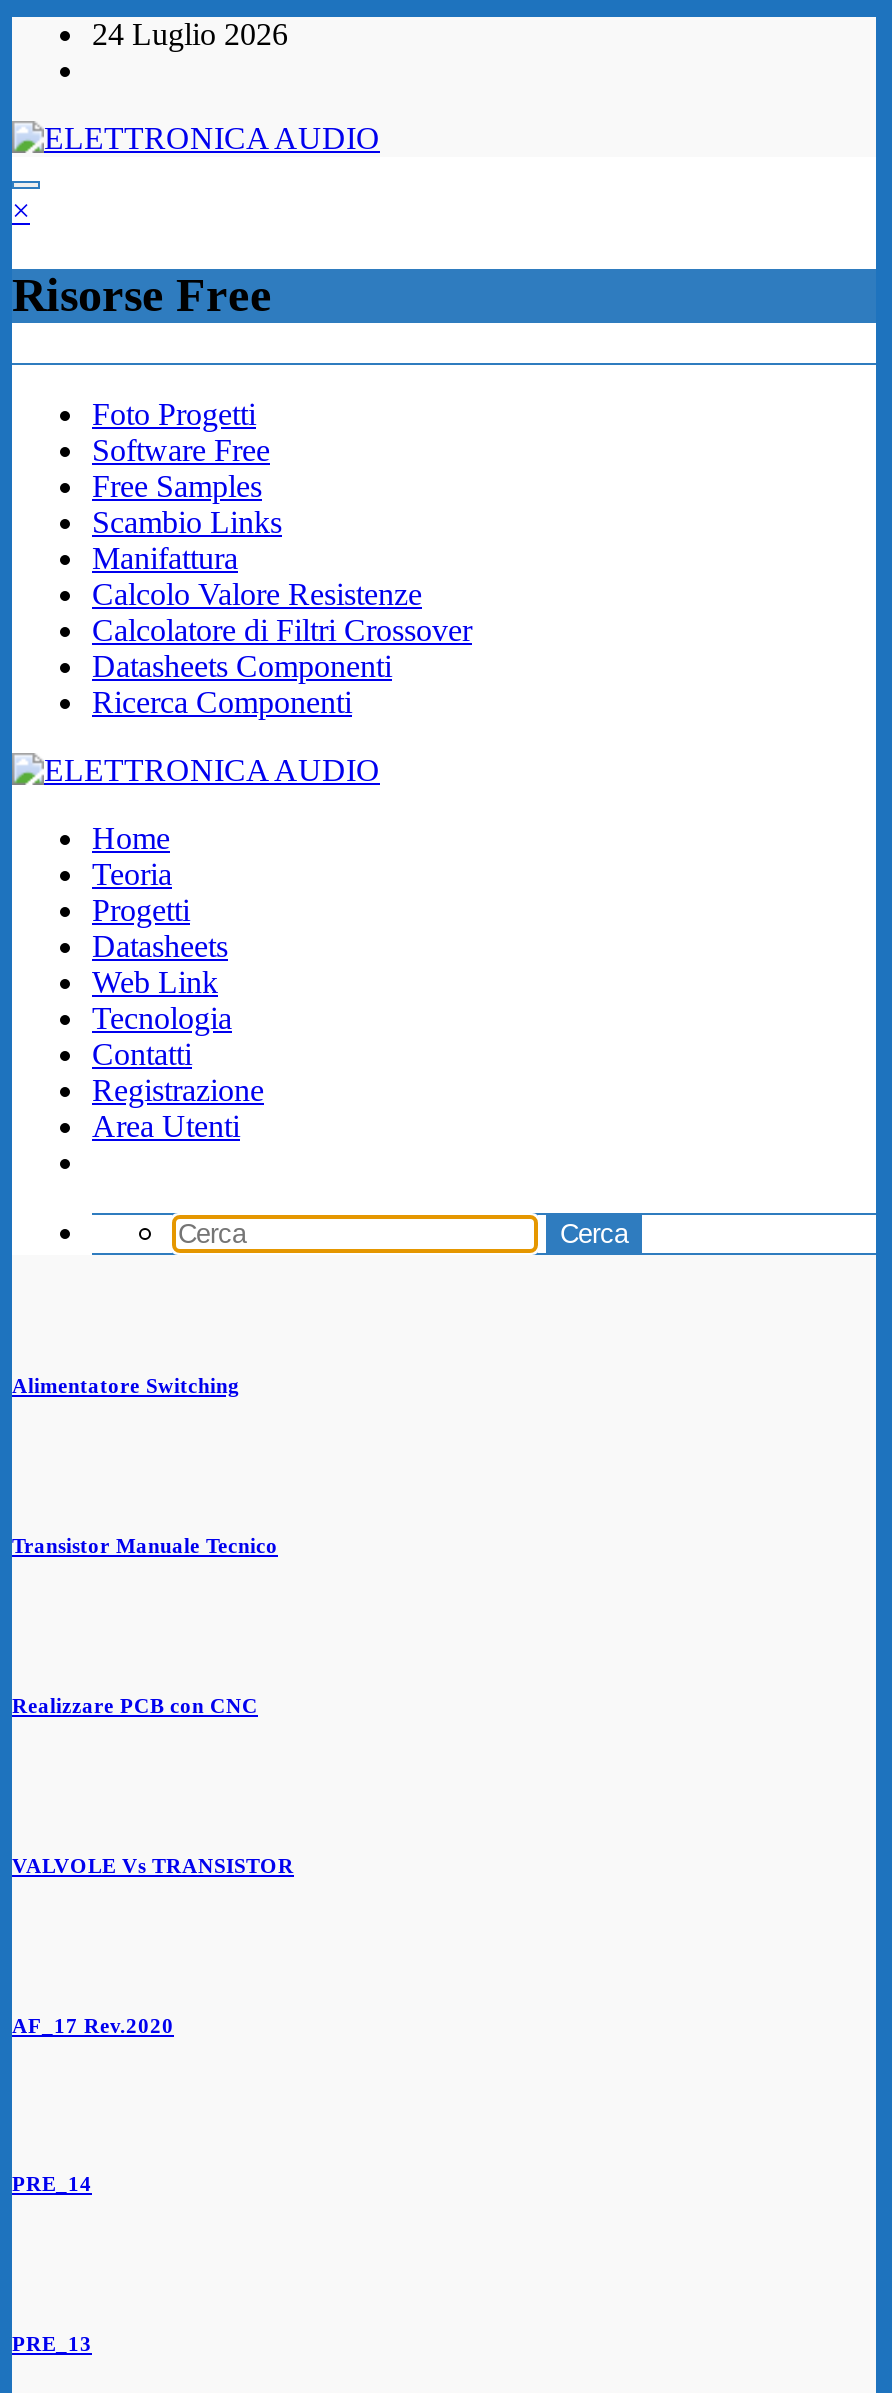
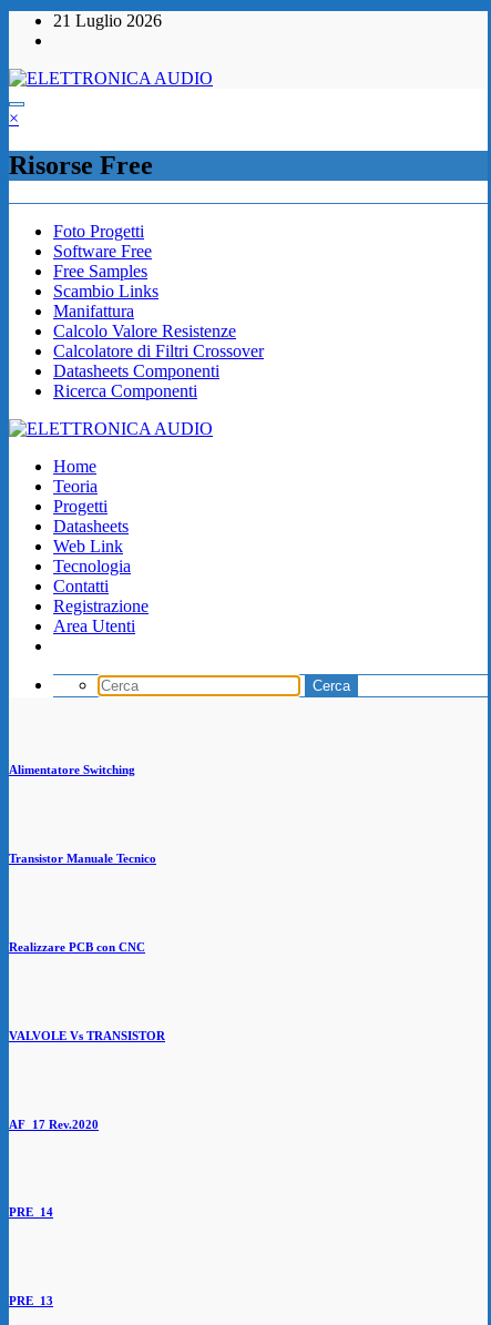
[92,17,288,51] 24 Luglio 2026 -> [53,11,162,30] 21 Luglio 2026

